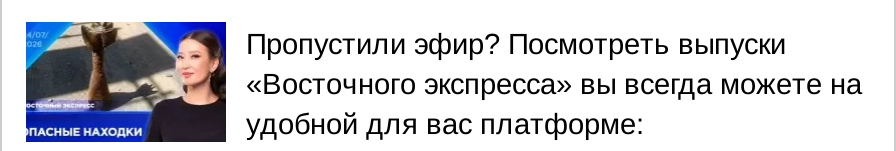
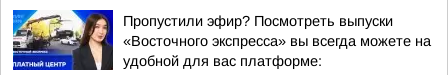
[26,20,228,142] [image] -> [13,10,114,70] [image]

